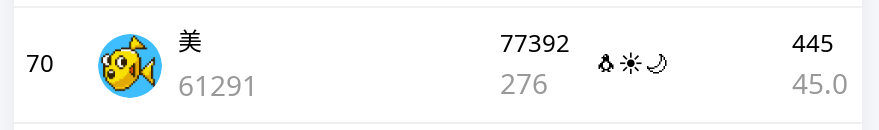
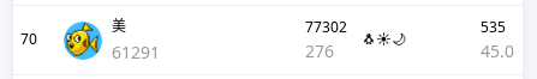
[500,26,570,60] 77392 -> [305,17,347,37] 77302
[792,26,834,60] 445 -> [481,17,506,37] 535

